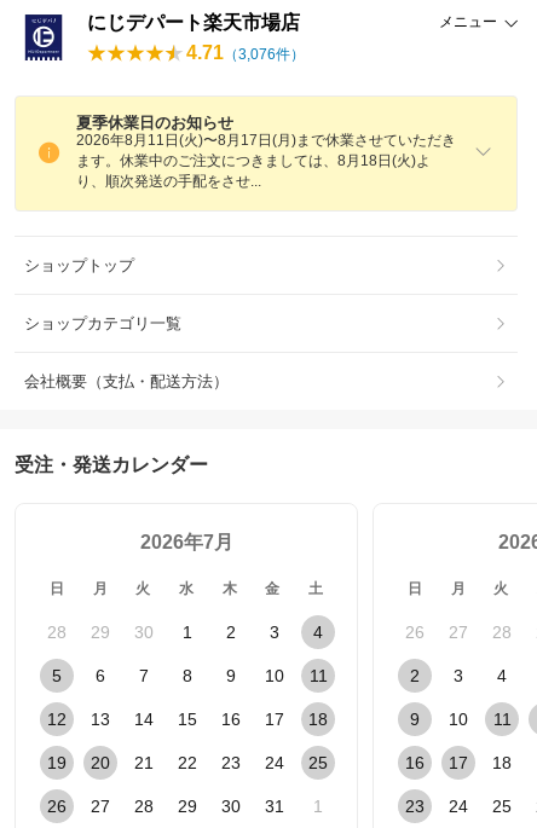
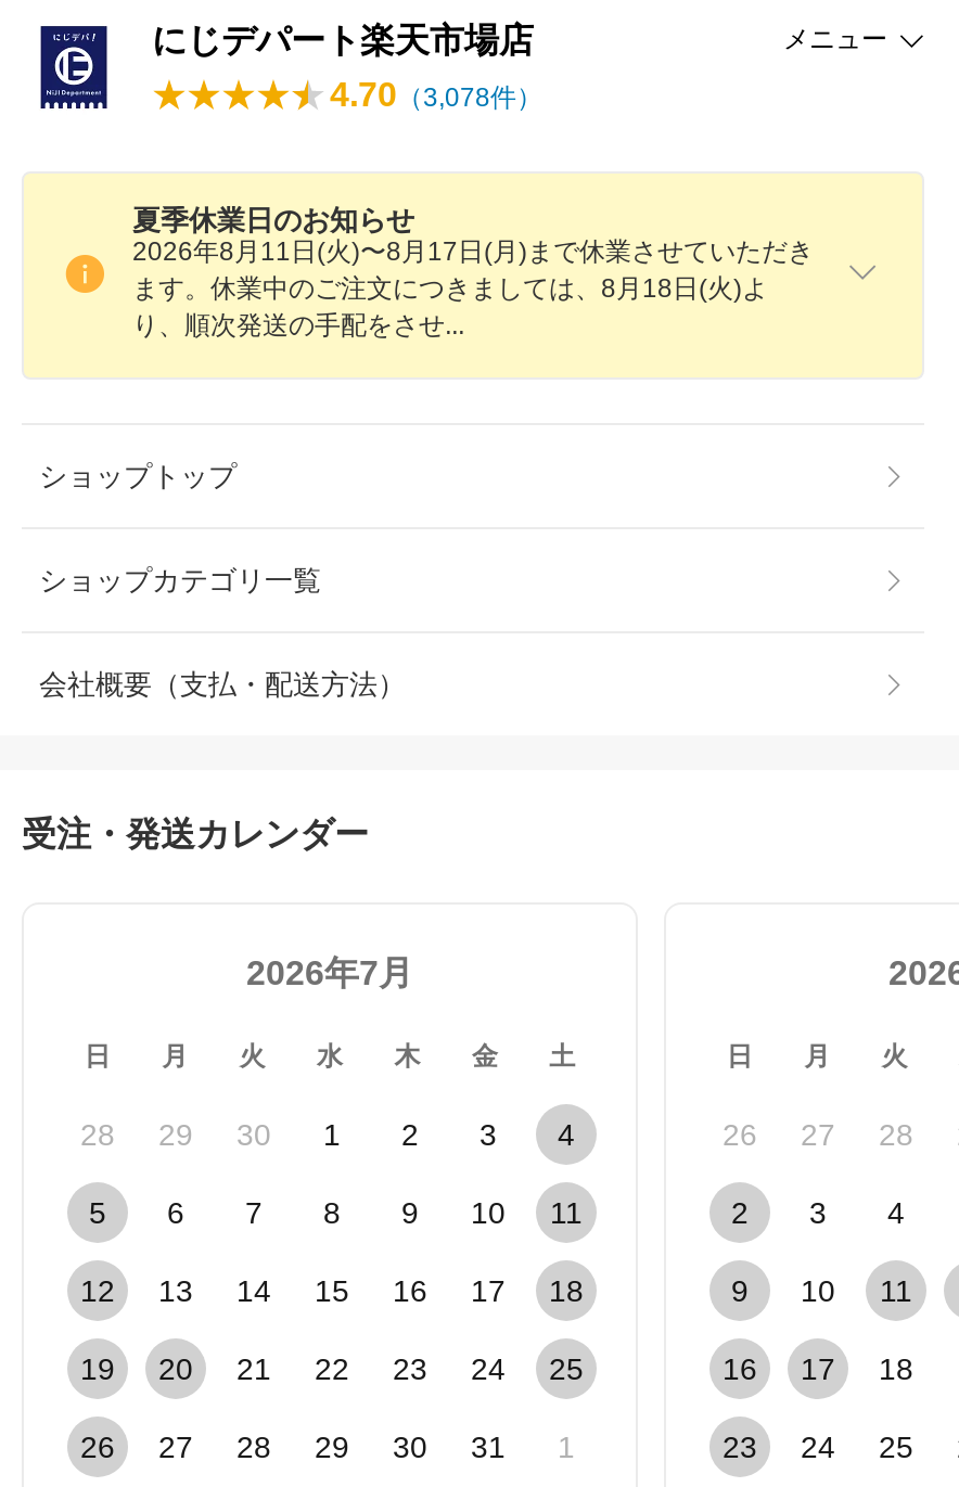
[186,42,305,63] 4.71（3,076件） -> [330,76,542,113] 4.70（3,078件）

